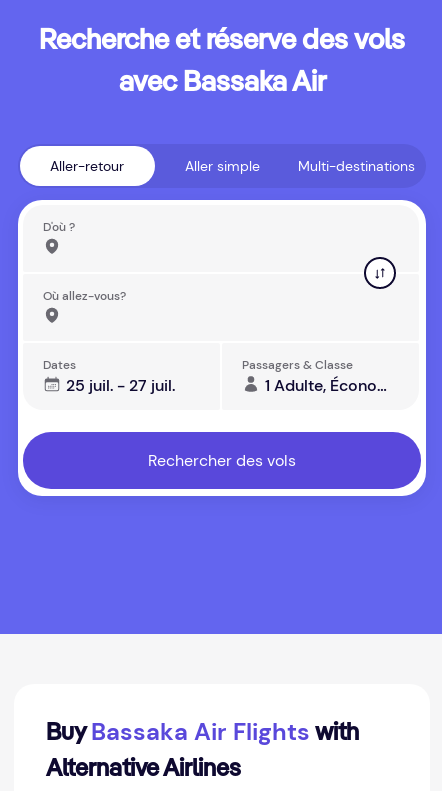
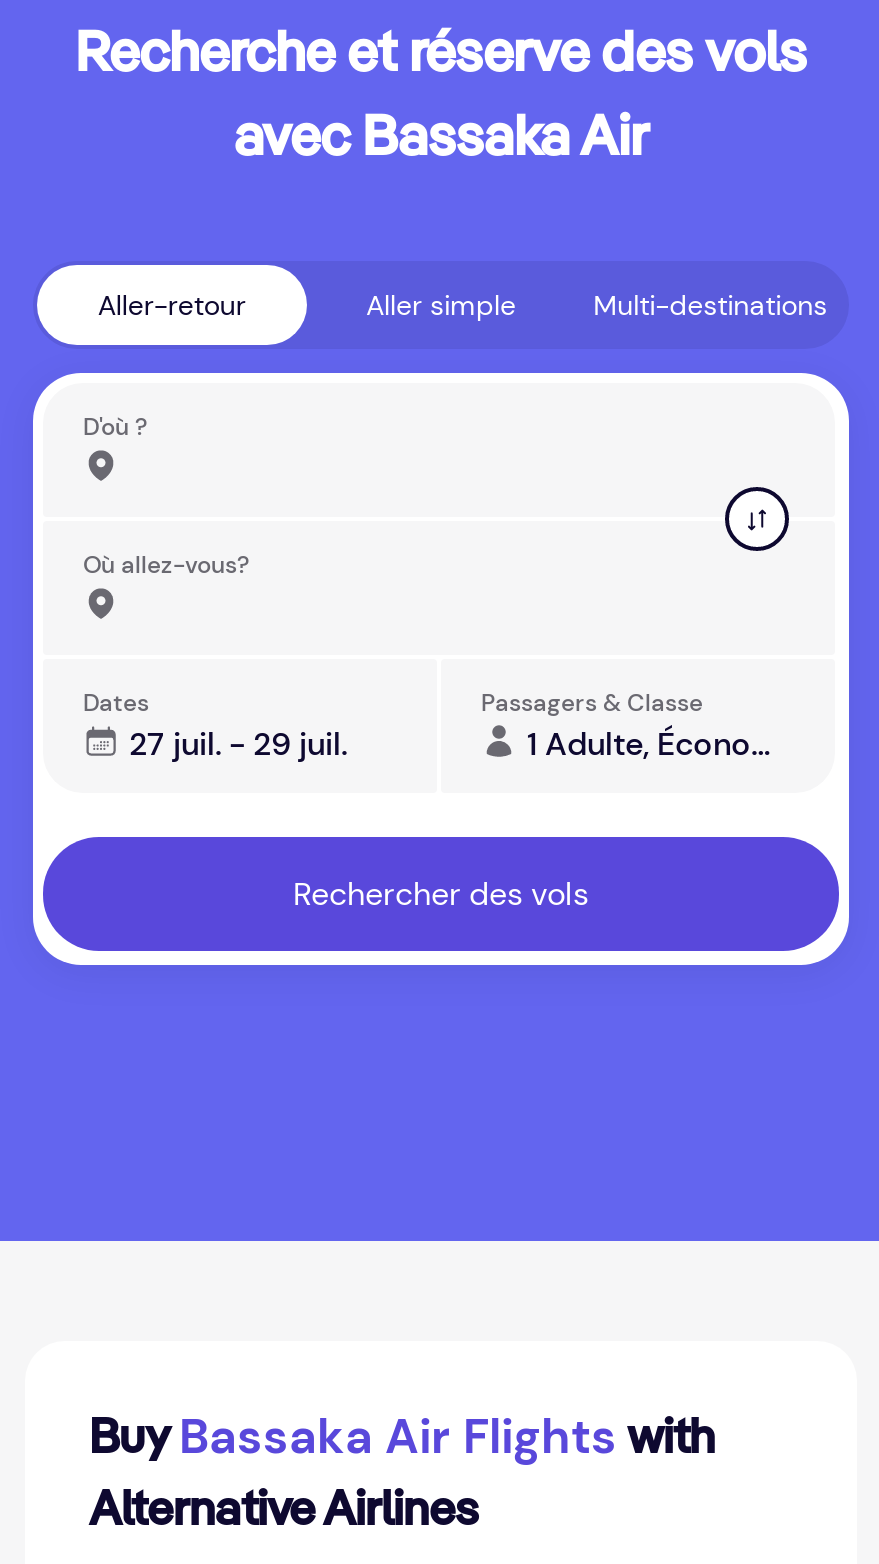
[66,375,175,396] 25 juil. - 27 juil. -> [129,723,347,765] 27 juil. - 29 juil.

